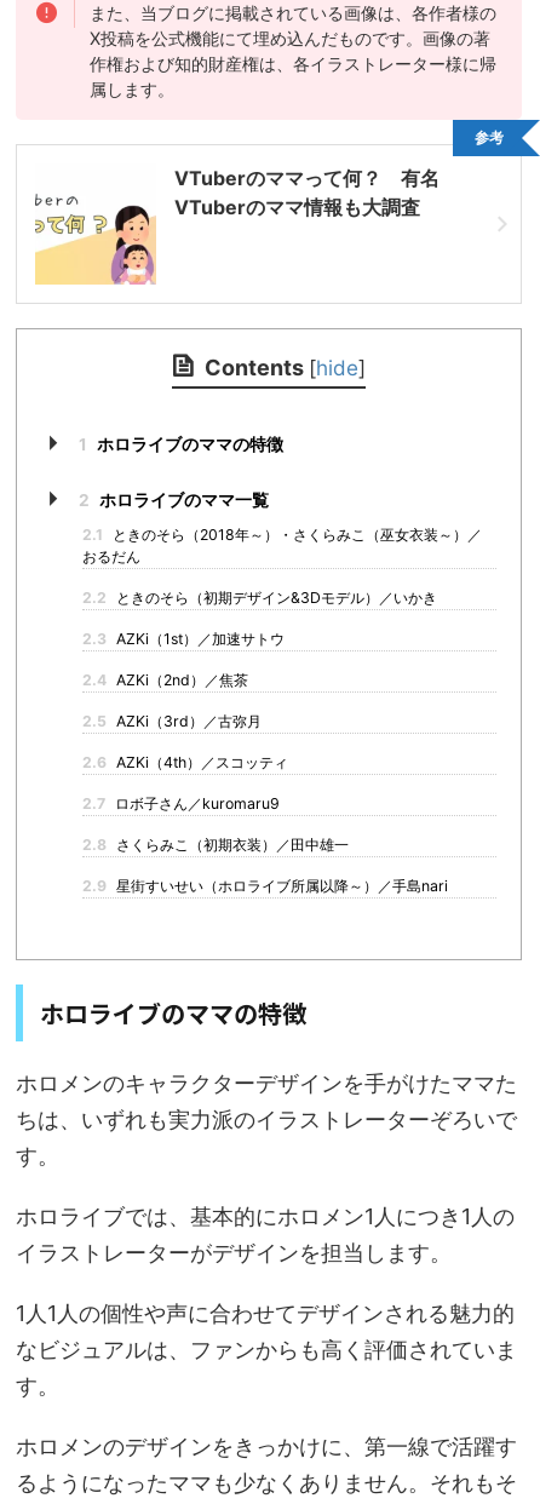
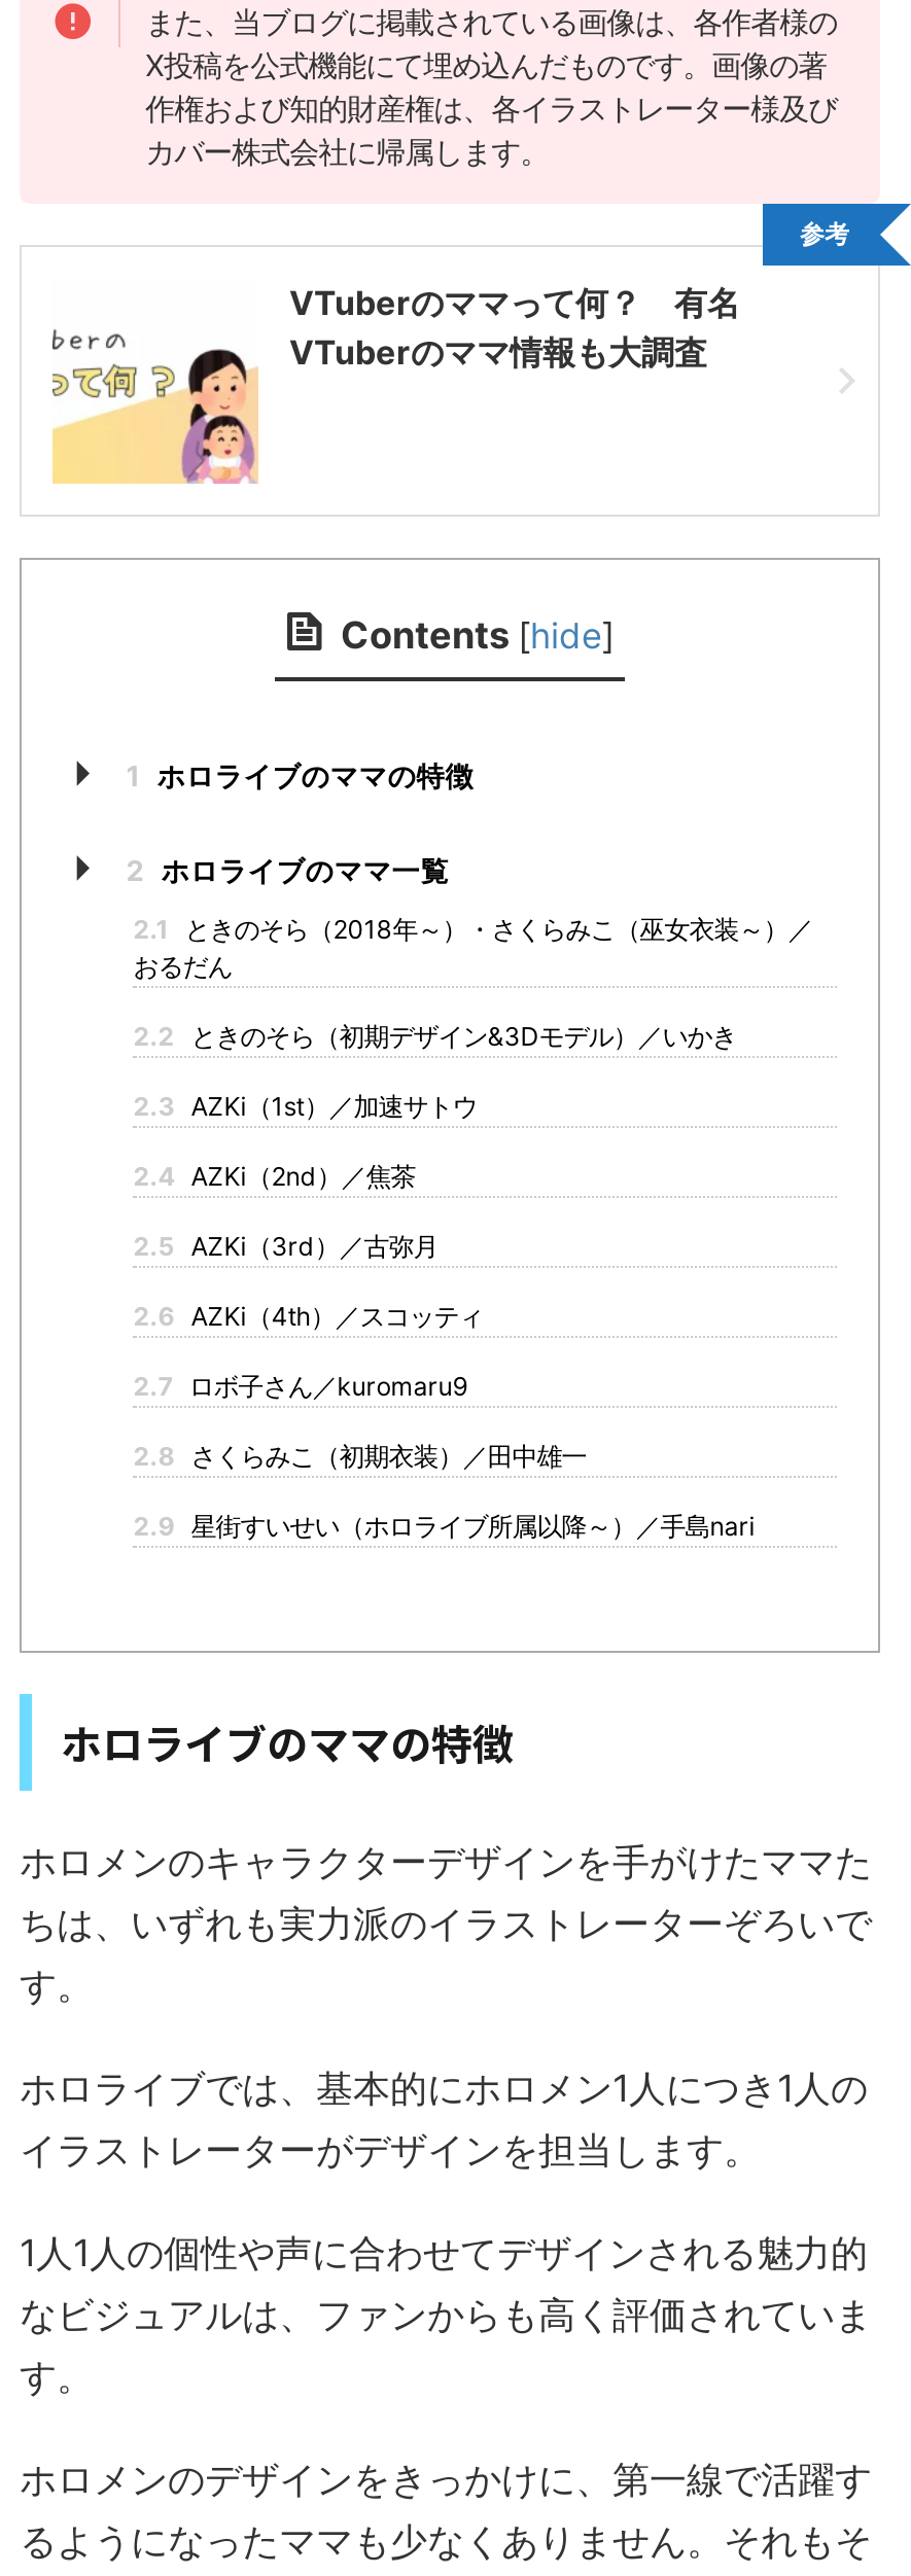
[90,54,497,100] 作権および知的財産権は、各イラストレーター様に帰 | 属します。 -> [146,91,837,170] 作権および知的財産権は、各イラストレーター様及び | カバー株式会社に帰属します。

